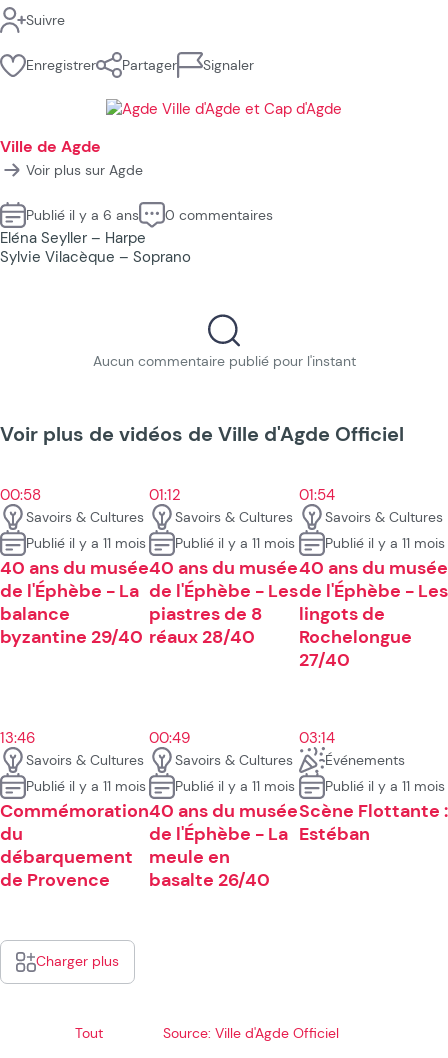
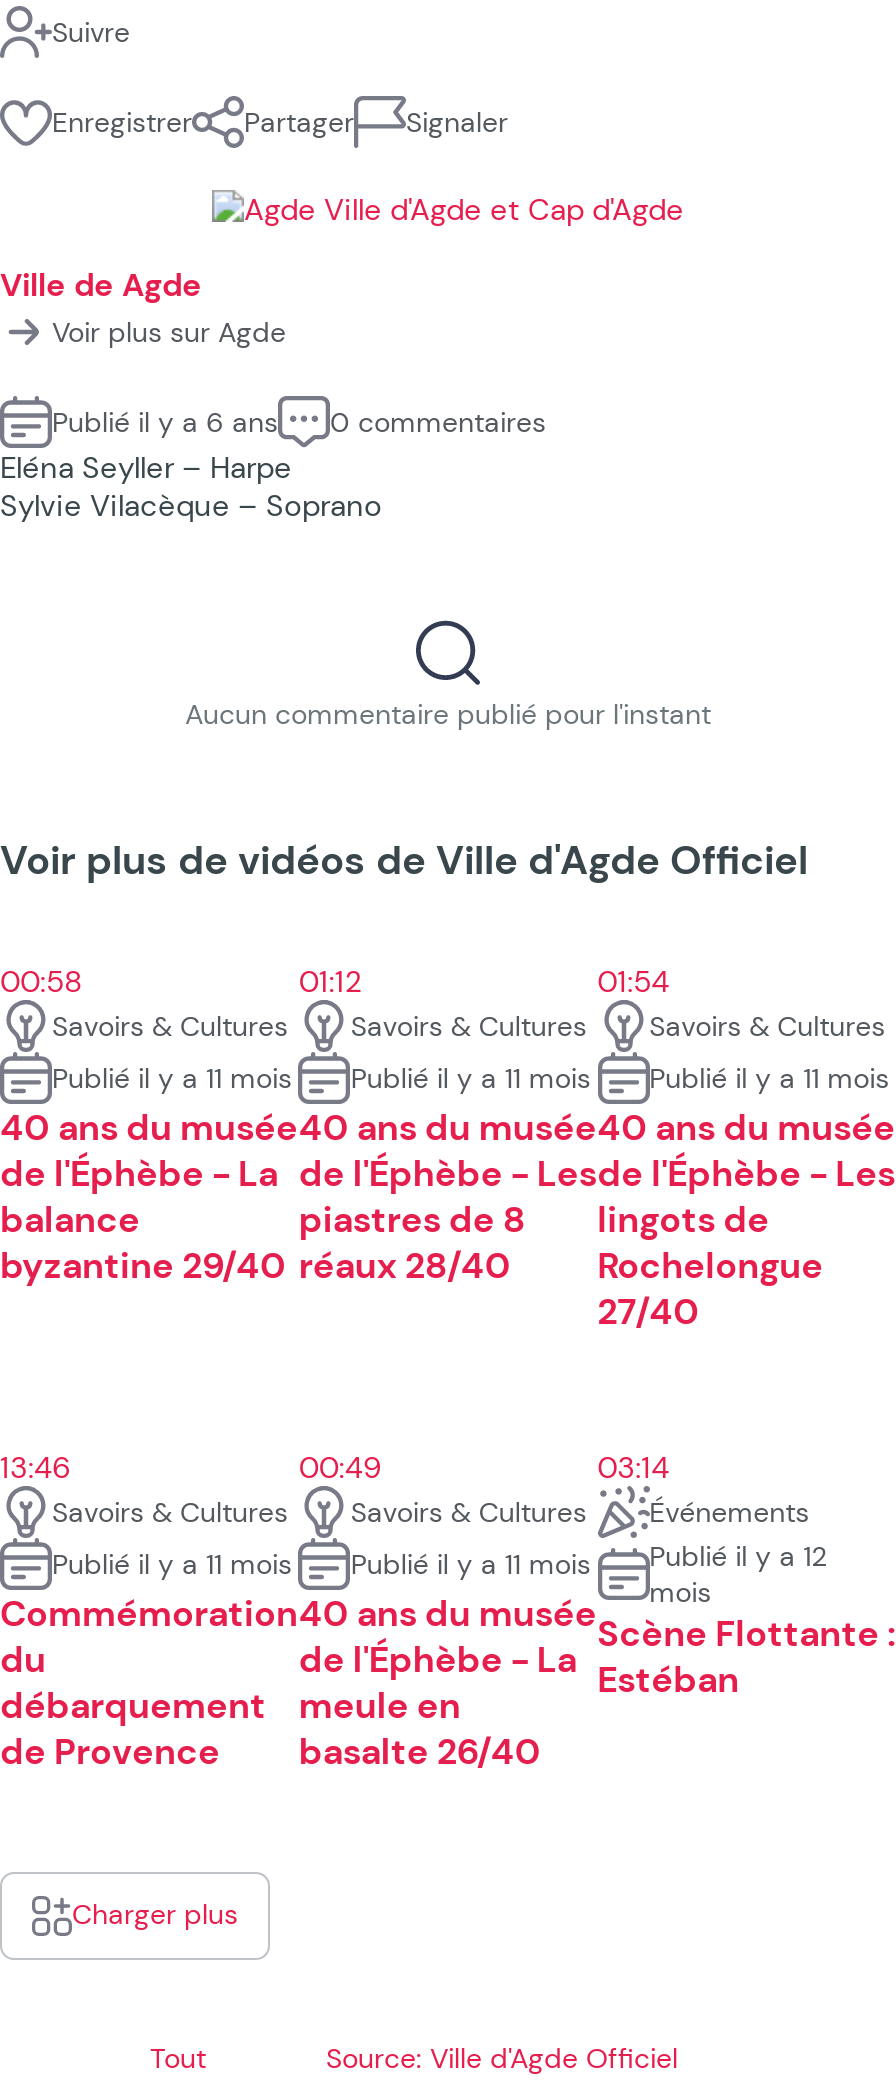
[325,777,445,795] Publié il y a 11 mois -> [649,1538,827,1610] Publié il y a 12 | mois

